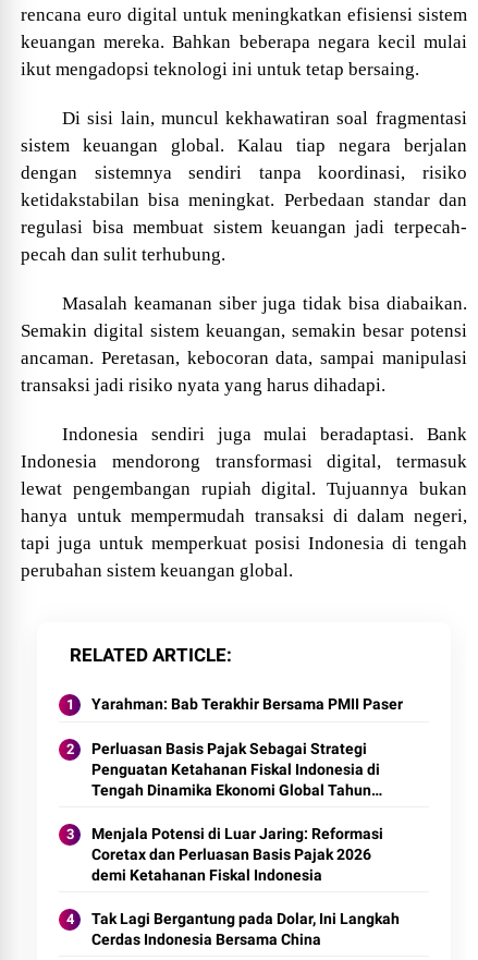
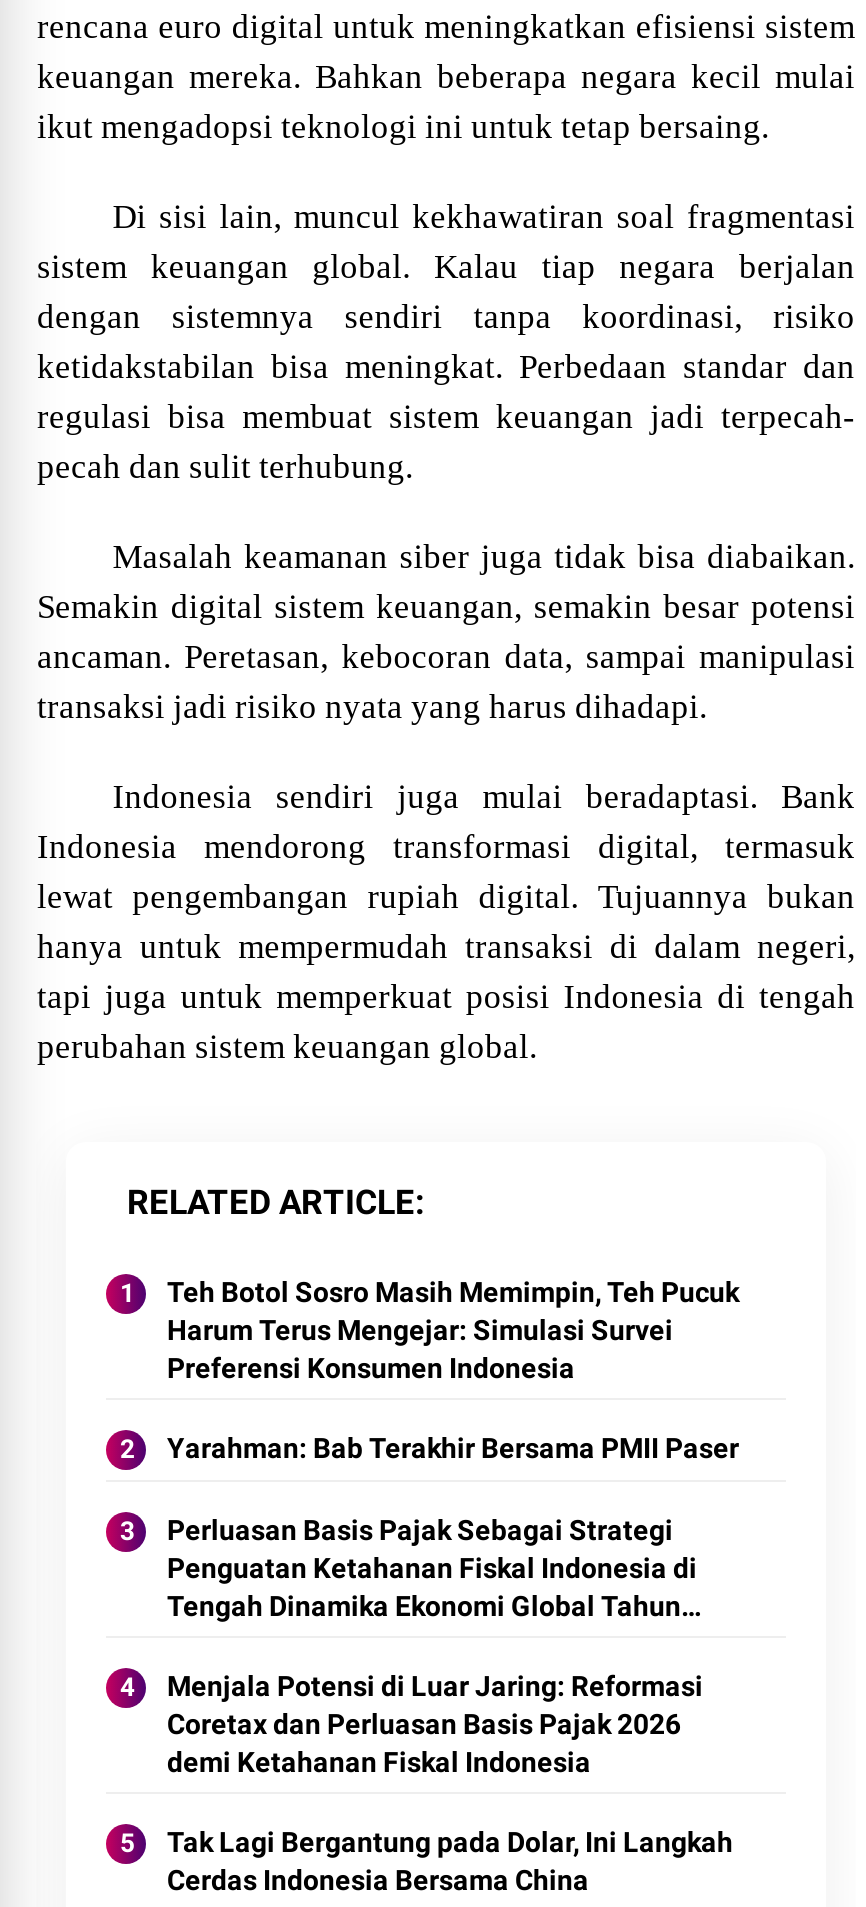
none -> [167,1276,739,1384] Teh Botol Sosro Masih Memimpin, Teh Pucuk | Harum Terus Mengejar: Simulasi Survei | Preferensi Konsumen Indonesia

